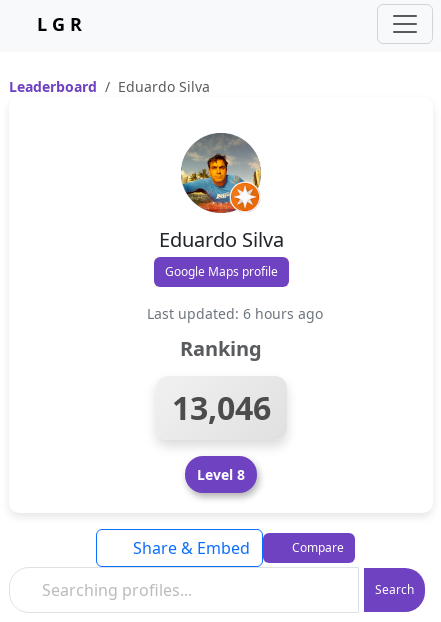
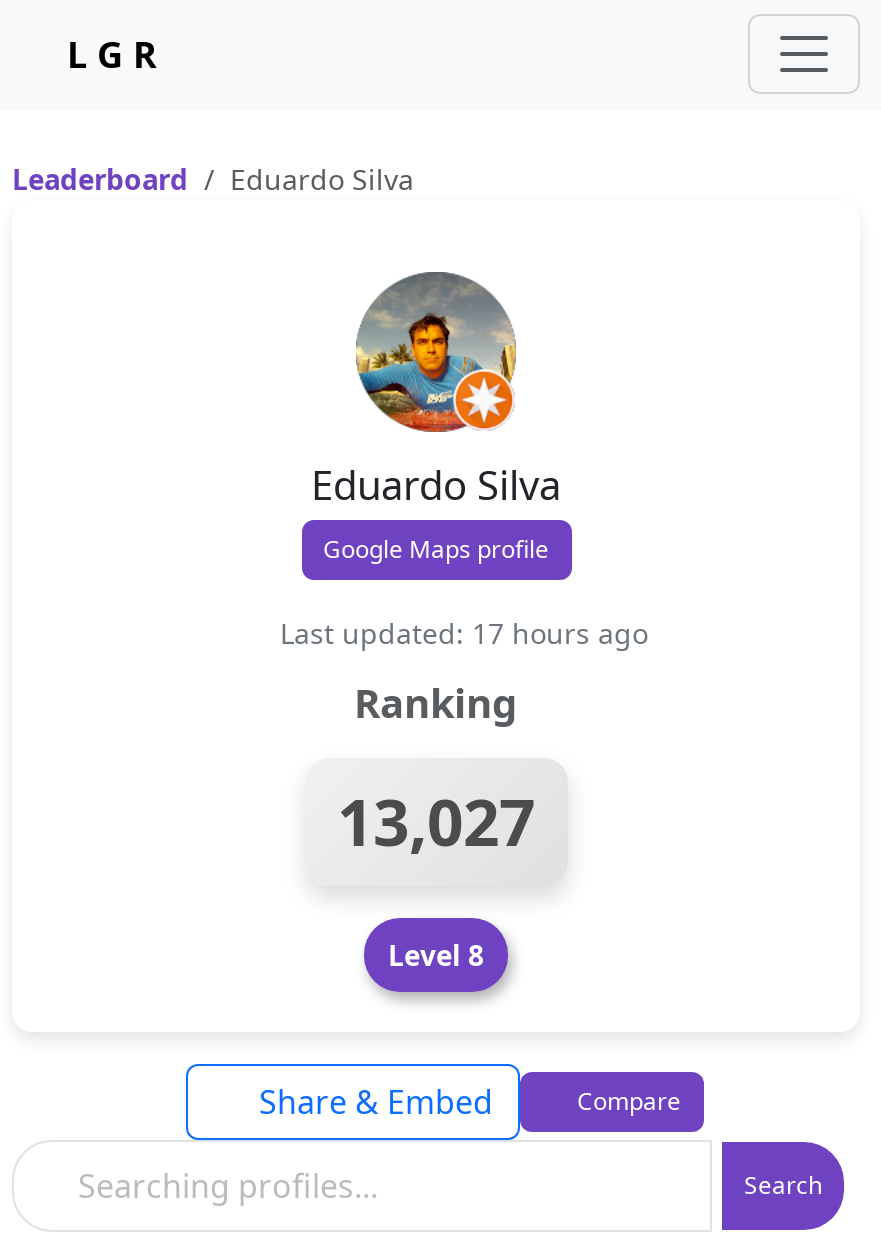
[147,304,323,323] Last updated: 6 hours ago -> [280,614,648,652] Last updated: 17 hours ago
[171,386,270,429] 13,046 -> [337,778,535,864] 13,027

